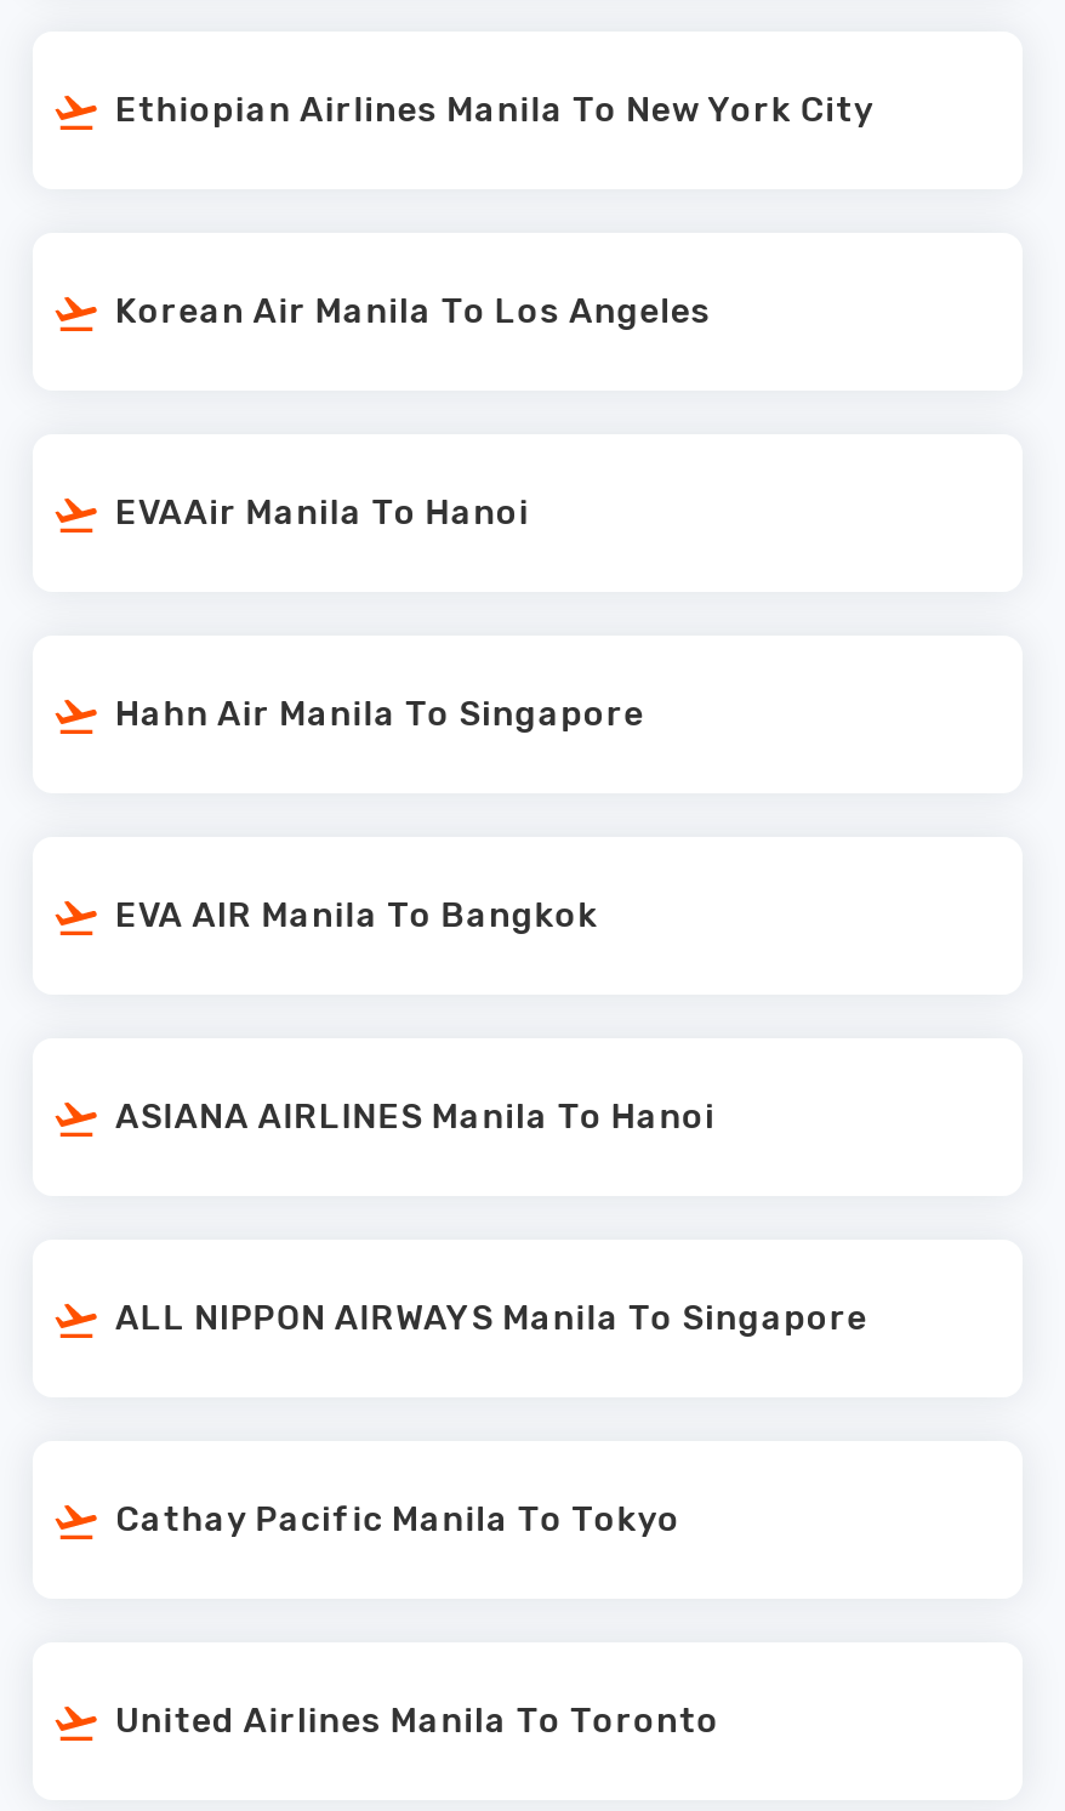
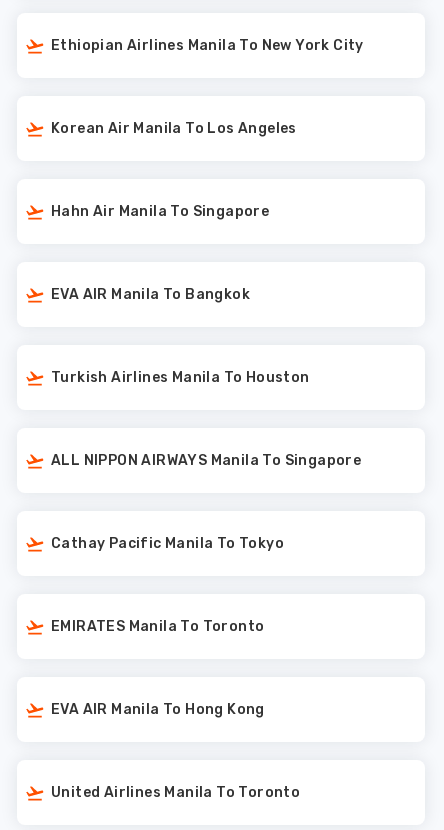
[138,492,530,533] EVAAir Manila To Hanoi -> none
moved [138,693,645,936] -> [60,203,269,303]: Hahn Air Manila To Singapore | EVA AIR Manila To Bangkok
[140,1096,715,1137] ASIANA AIRLINES Manila To Hanoi -> [60,369,310,386] Turkish Airlines Manila To Houston
moved [140,1297,868,1540] -> [61,452,361,552]: ALL NIPPON AIRWAYS Manila To Singapore | Cathay Pacific Manila To Tokyo
none -> [60,618,264,635] EMIRATES Manila To Toronto
none -> [60,701,265,718] EVA AIR Manila To Hong Kong

